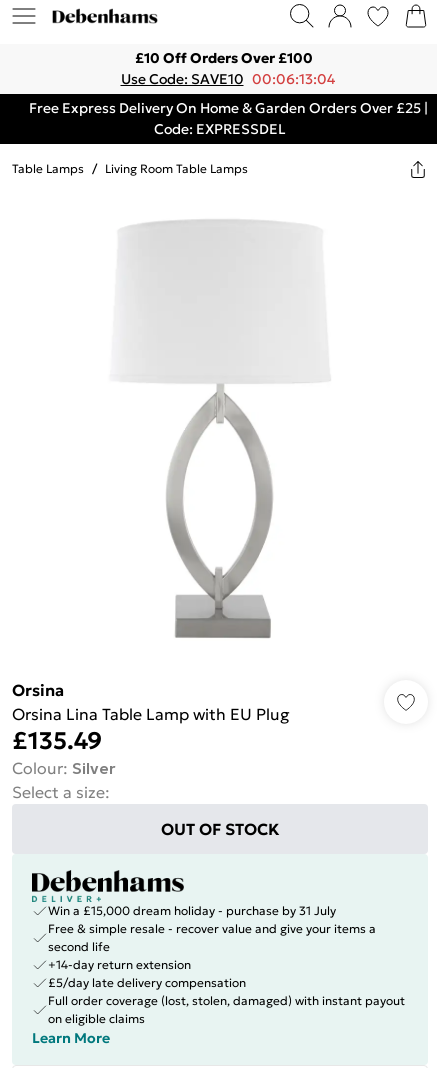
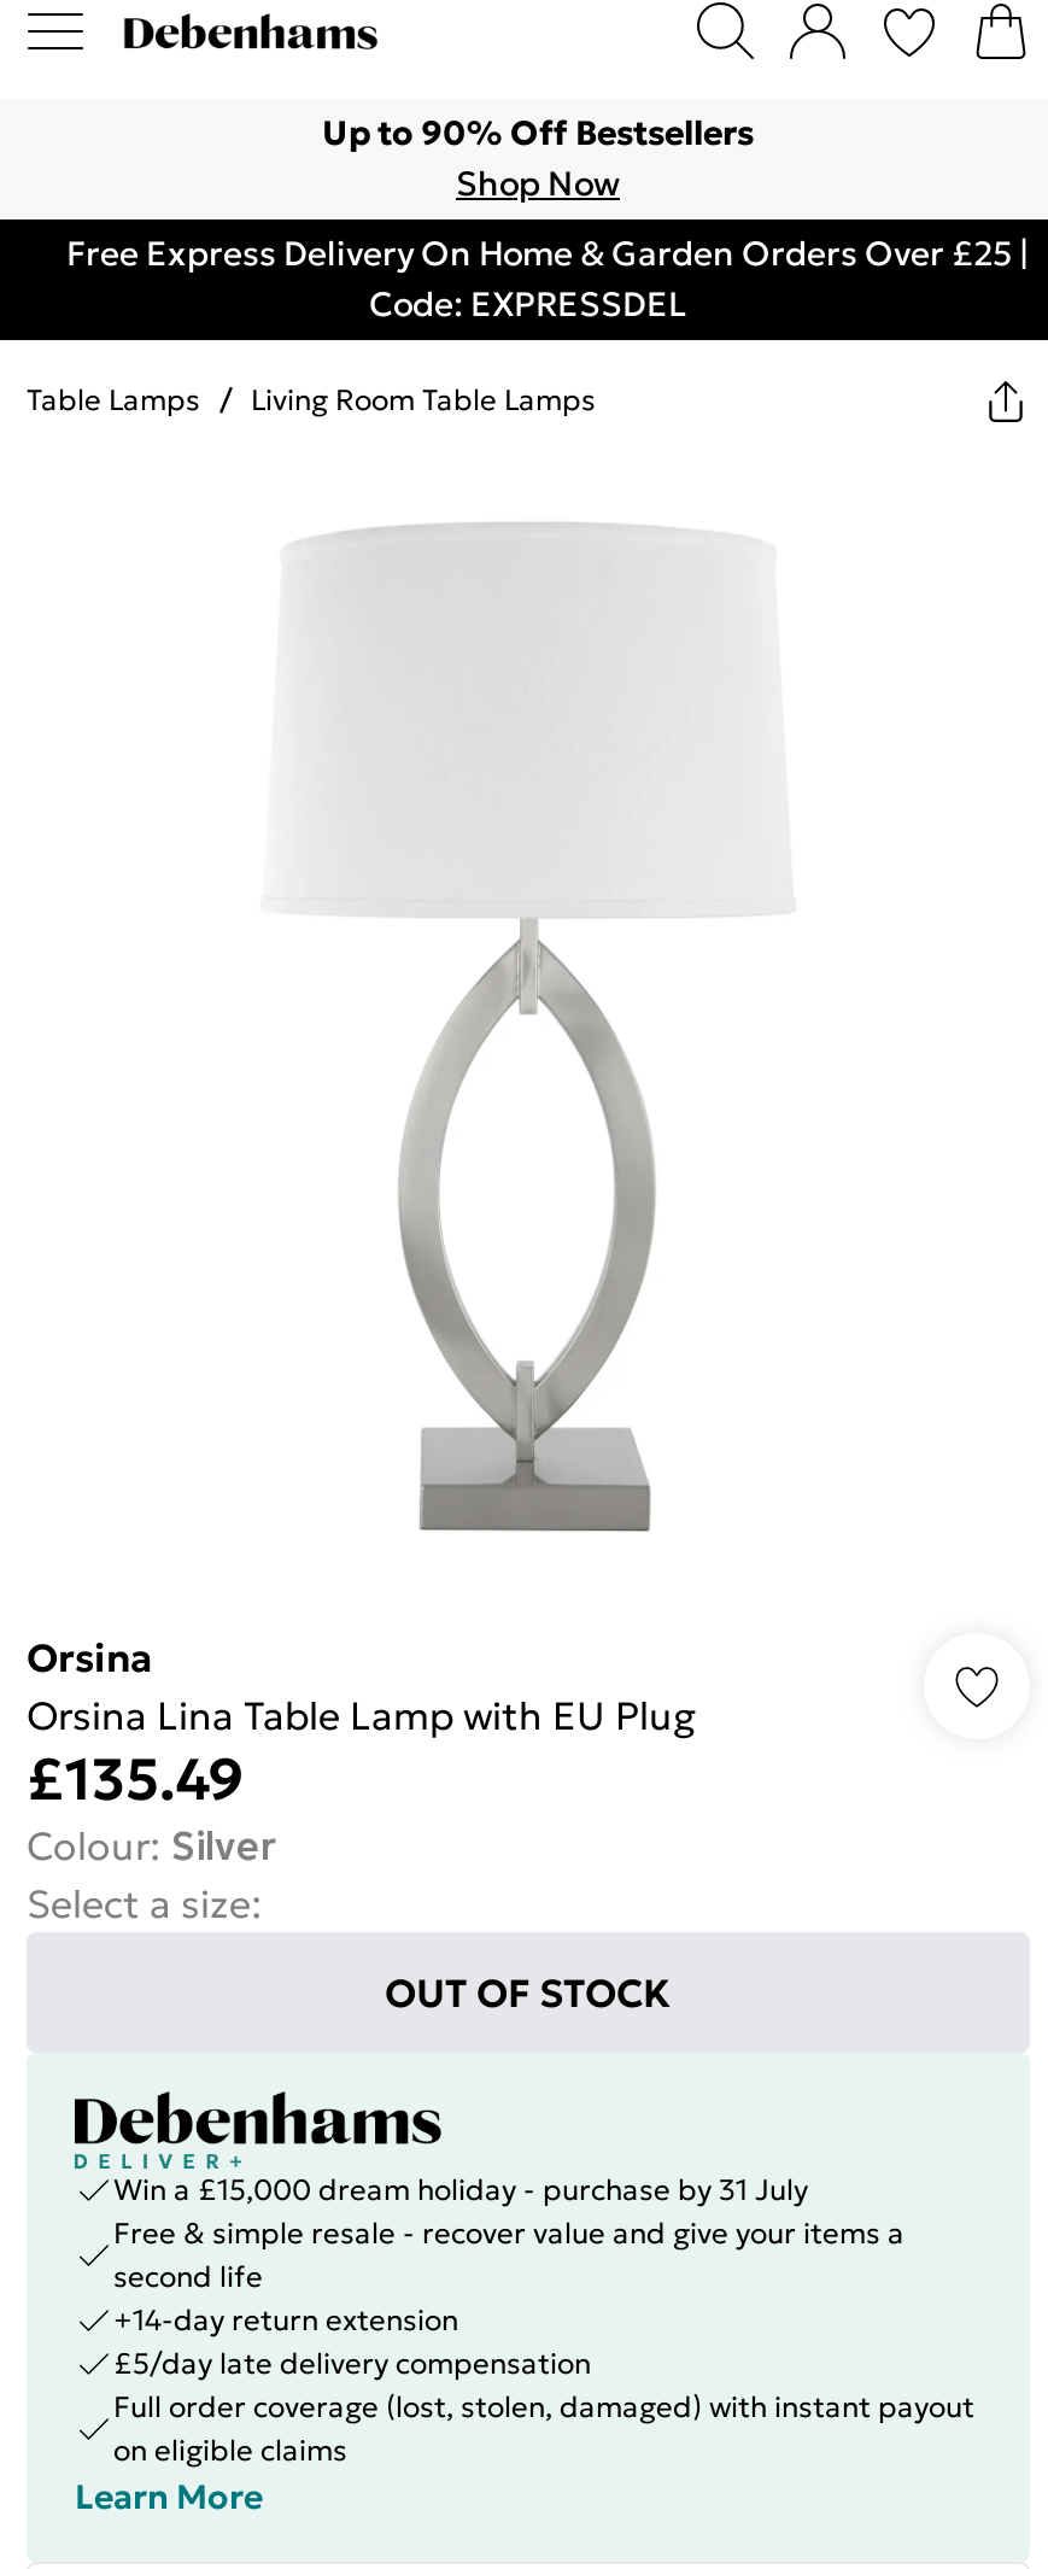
[120,49,335,88] £10 Off Orders Over £100 | Use Code: SAVE10 00:06:13:04 -> [322,111,754,205] Up to 90% Off Bestsellers | Shop Now

